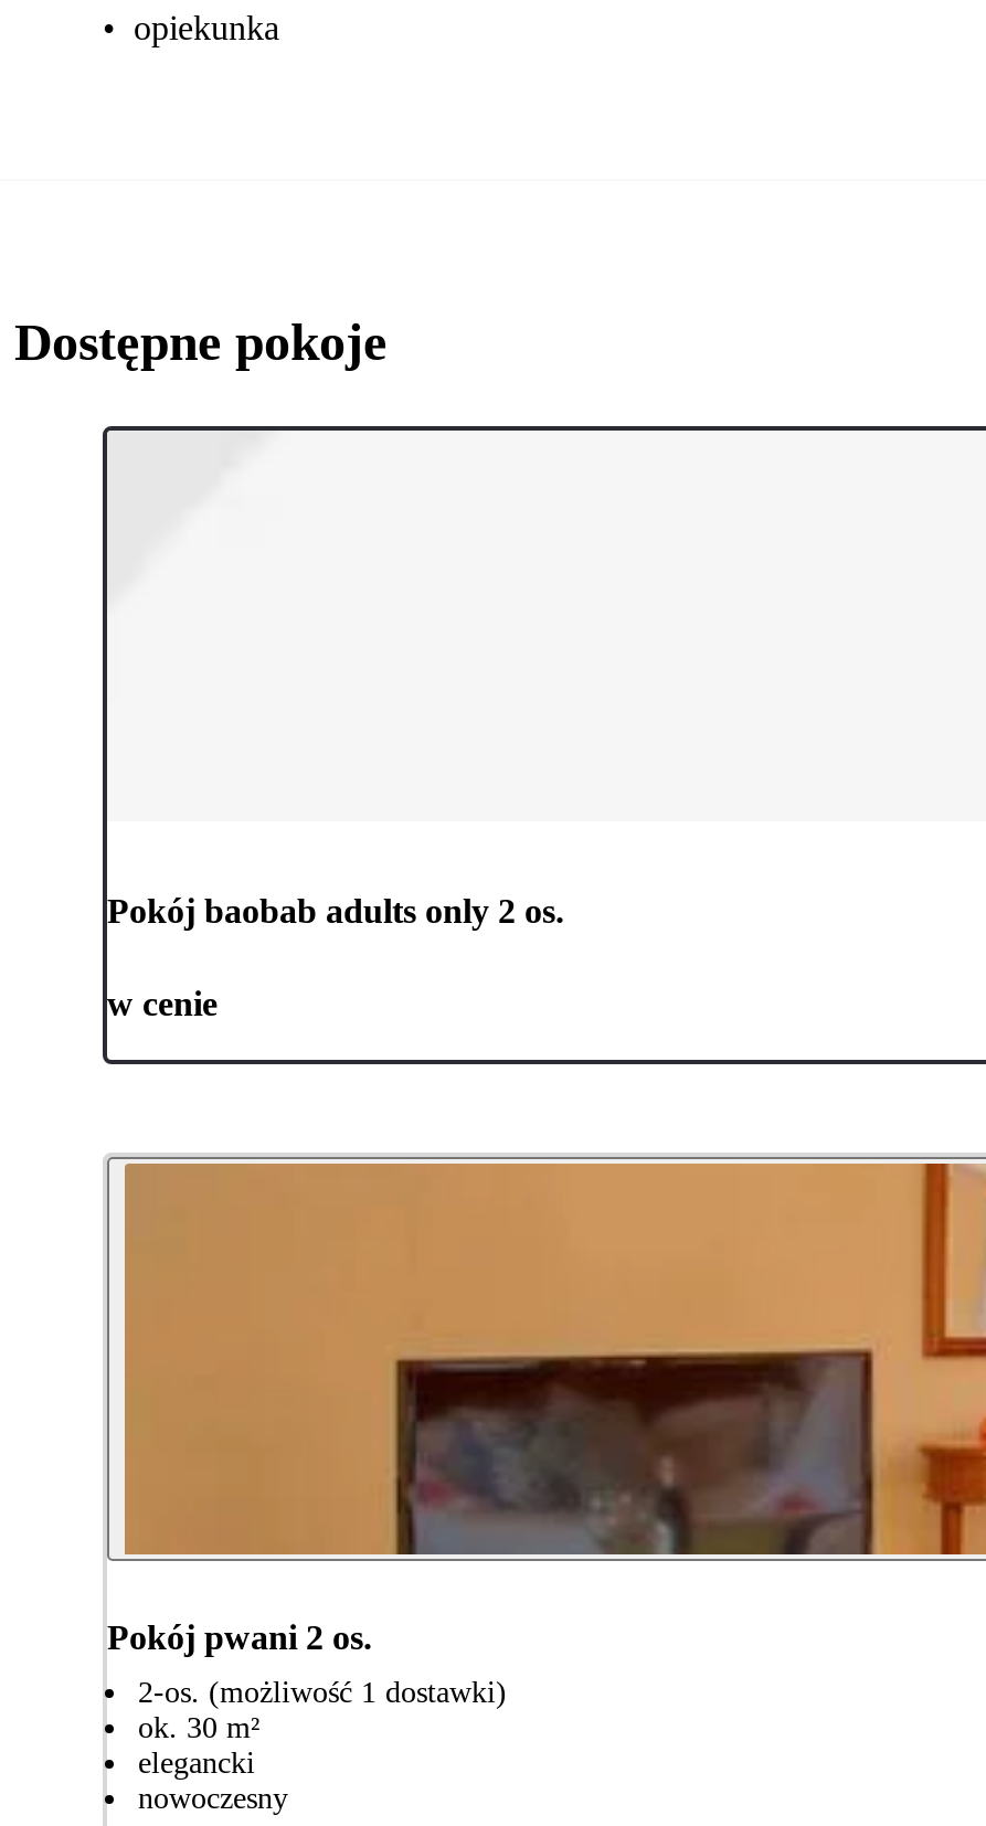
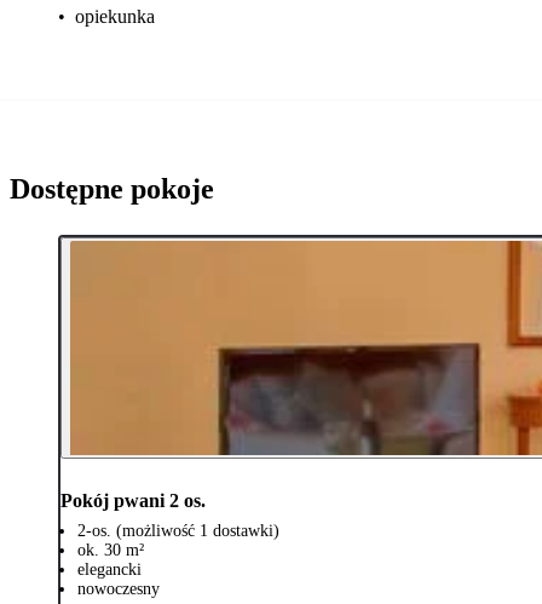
[107,893,564,1023] Pokój baobab adults only 2 os. | w cenie -> none

